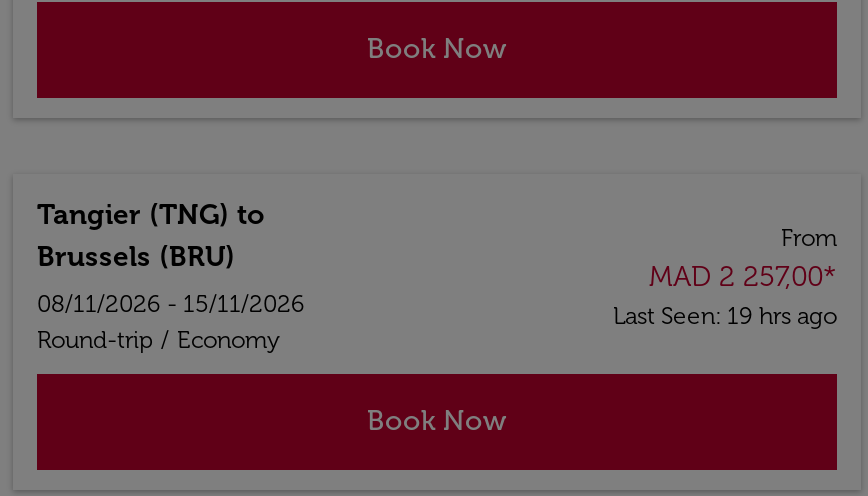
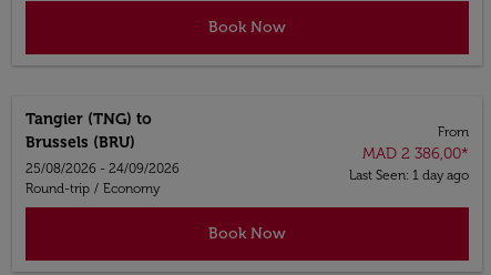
[649,259,837,293] MAD 2 257,00* -> [362,144,469,162] MAD 2 386,00*
[37,290,305,318] 08/11/2026 - 15/11/2026 -> [25,161,180,176] 25/08/2026 - 24/09/2026
[613,301,837,329] Last Seen: 19 hrs ago -> [349,167,469,182] Last Seen: 1 day ago

